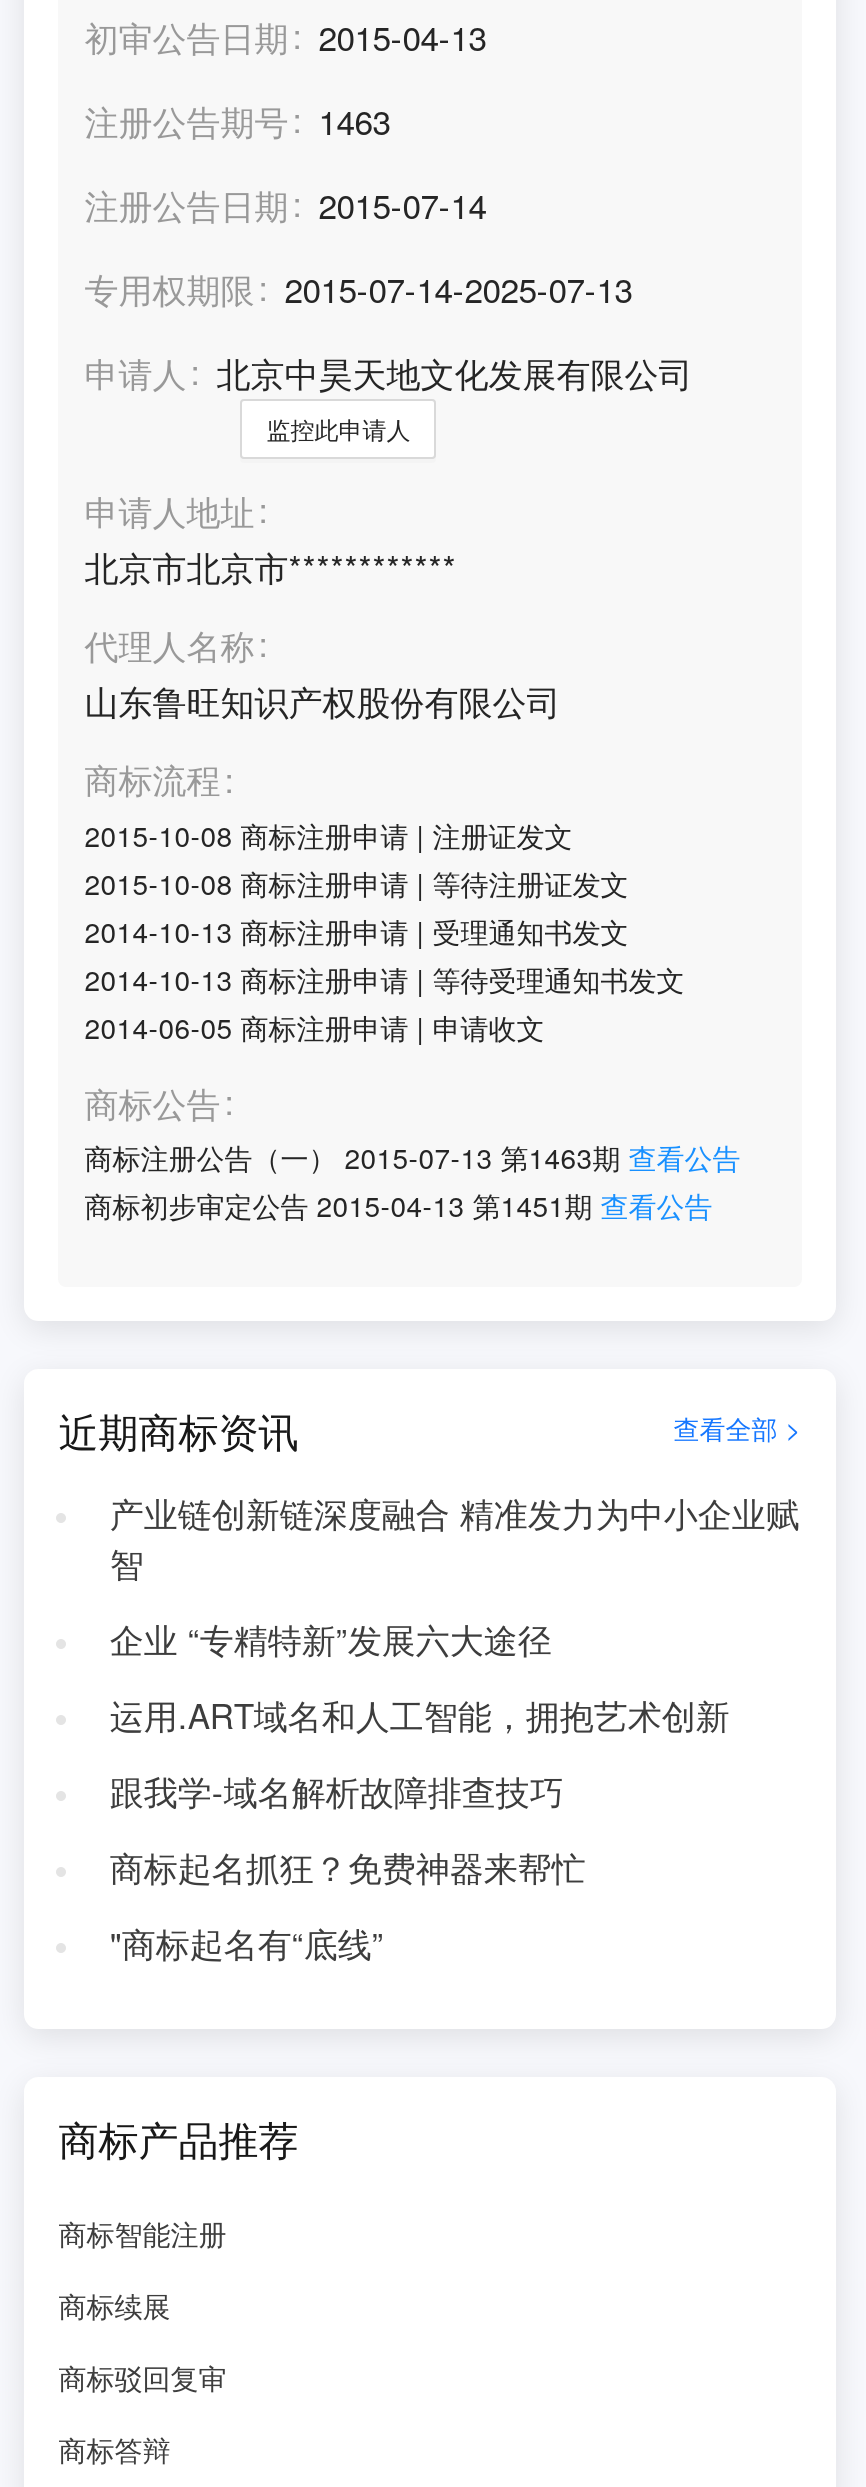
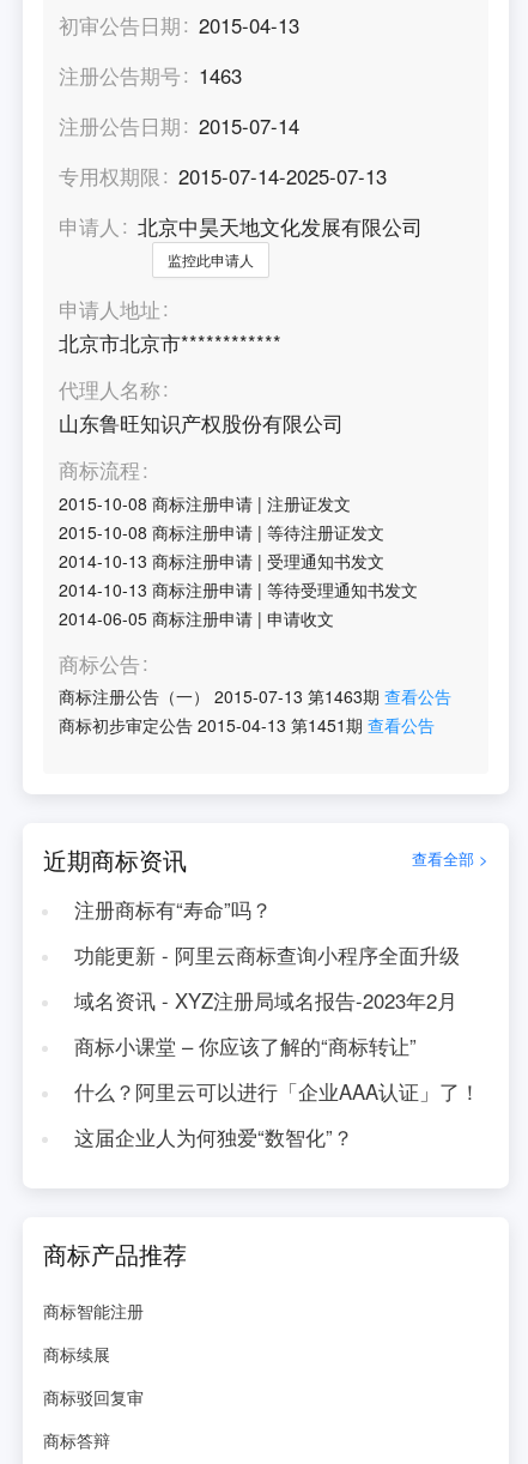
[110,1489,800,1587] 产业链创新链深度融合 精准发力为中小企业赋 | 智 -> [74,895,272,924] 注册商标有“寿命”吗？
[110,1615,552,1663] 企业 “专精特新”发展六大途径 -> [74,940,460,969] 功能更新 - 阿里云商标查询小程序全面升级
[110,1691,730,1739] 运用.ART域名和人工智能，拥抱艺术创新 -> [74,986,457,1015] 域名资讯 - XYZ注册局域名报告-2023年2月
[110,1767,564,1815] 跟我学-域名解析故障排查技巧 -> [74,1032,416,1060] 商标小课堂 – 你应该了解的“商标转让”
[110,1843,586,1891] 商标起名抓狂？免费神器来帮忙 -> [74,1077,480,1106] 什么？阿里云可以进行「企业AAA认证」了！
[110,1919,384,1967] "商标起名有“底线” -> [74,1122,353,1151] 这届企业人为何独爱“数智化”？

